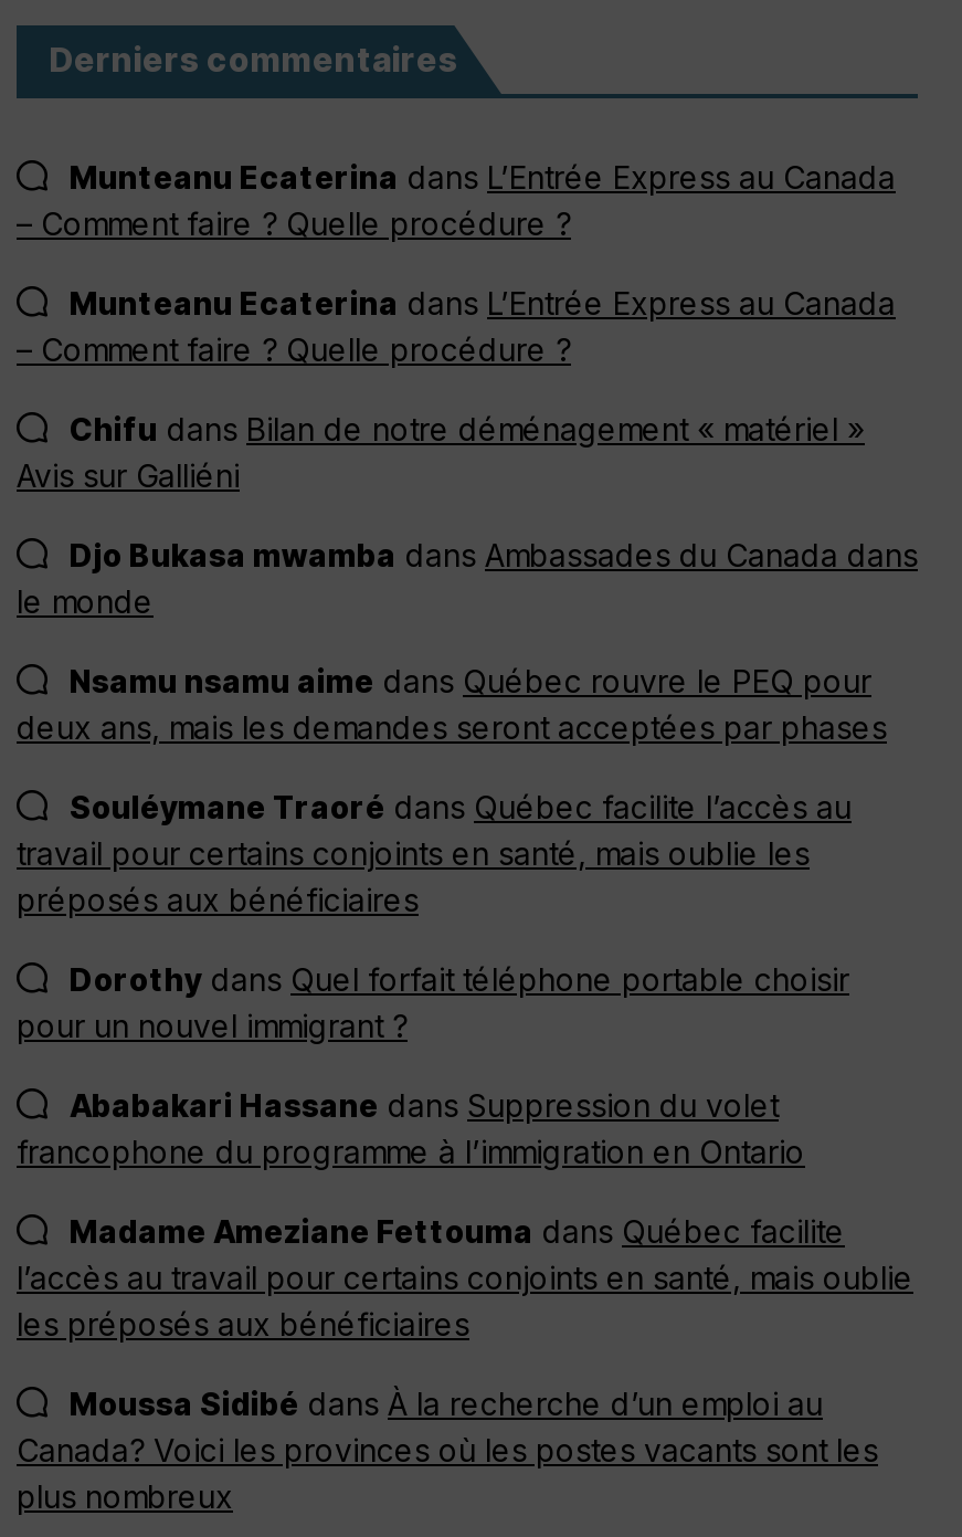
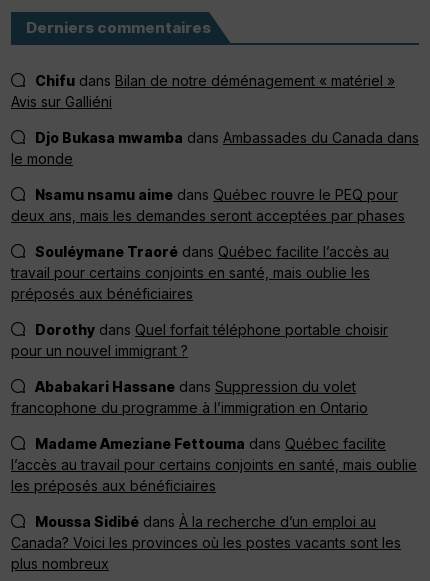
[17,158,896,368] Munteanu Ecaterina dans L’Entrée Express au Canada | – Comment faire ? Quelle procédure ? | Munteanu Ecaterina dans L’Entrée Express au Canada | – Comment faire ? Quelle procédure ? -> none

